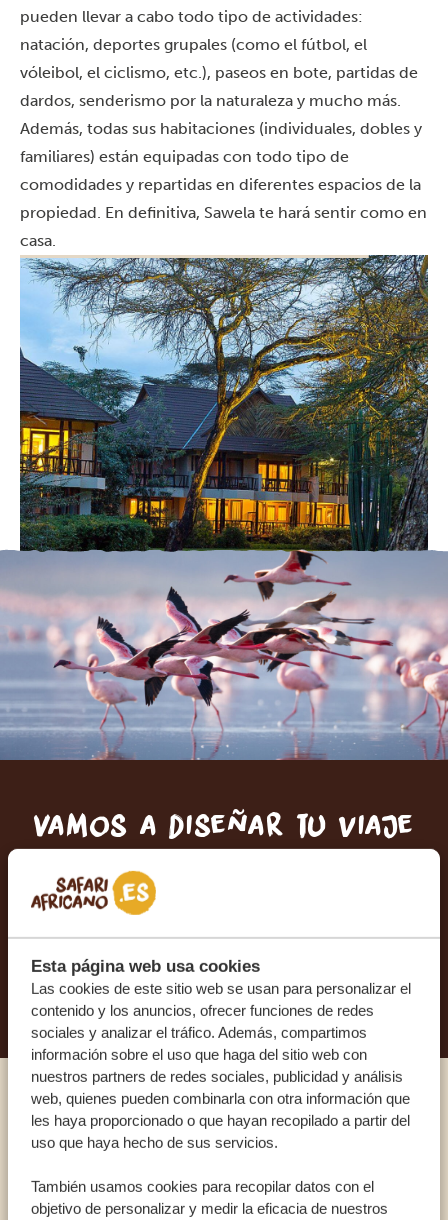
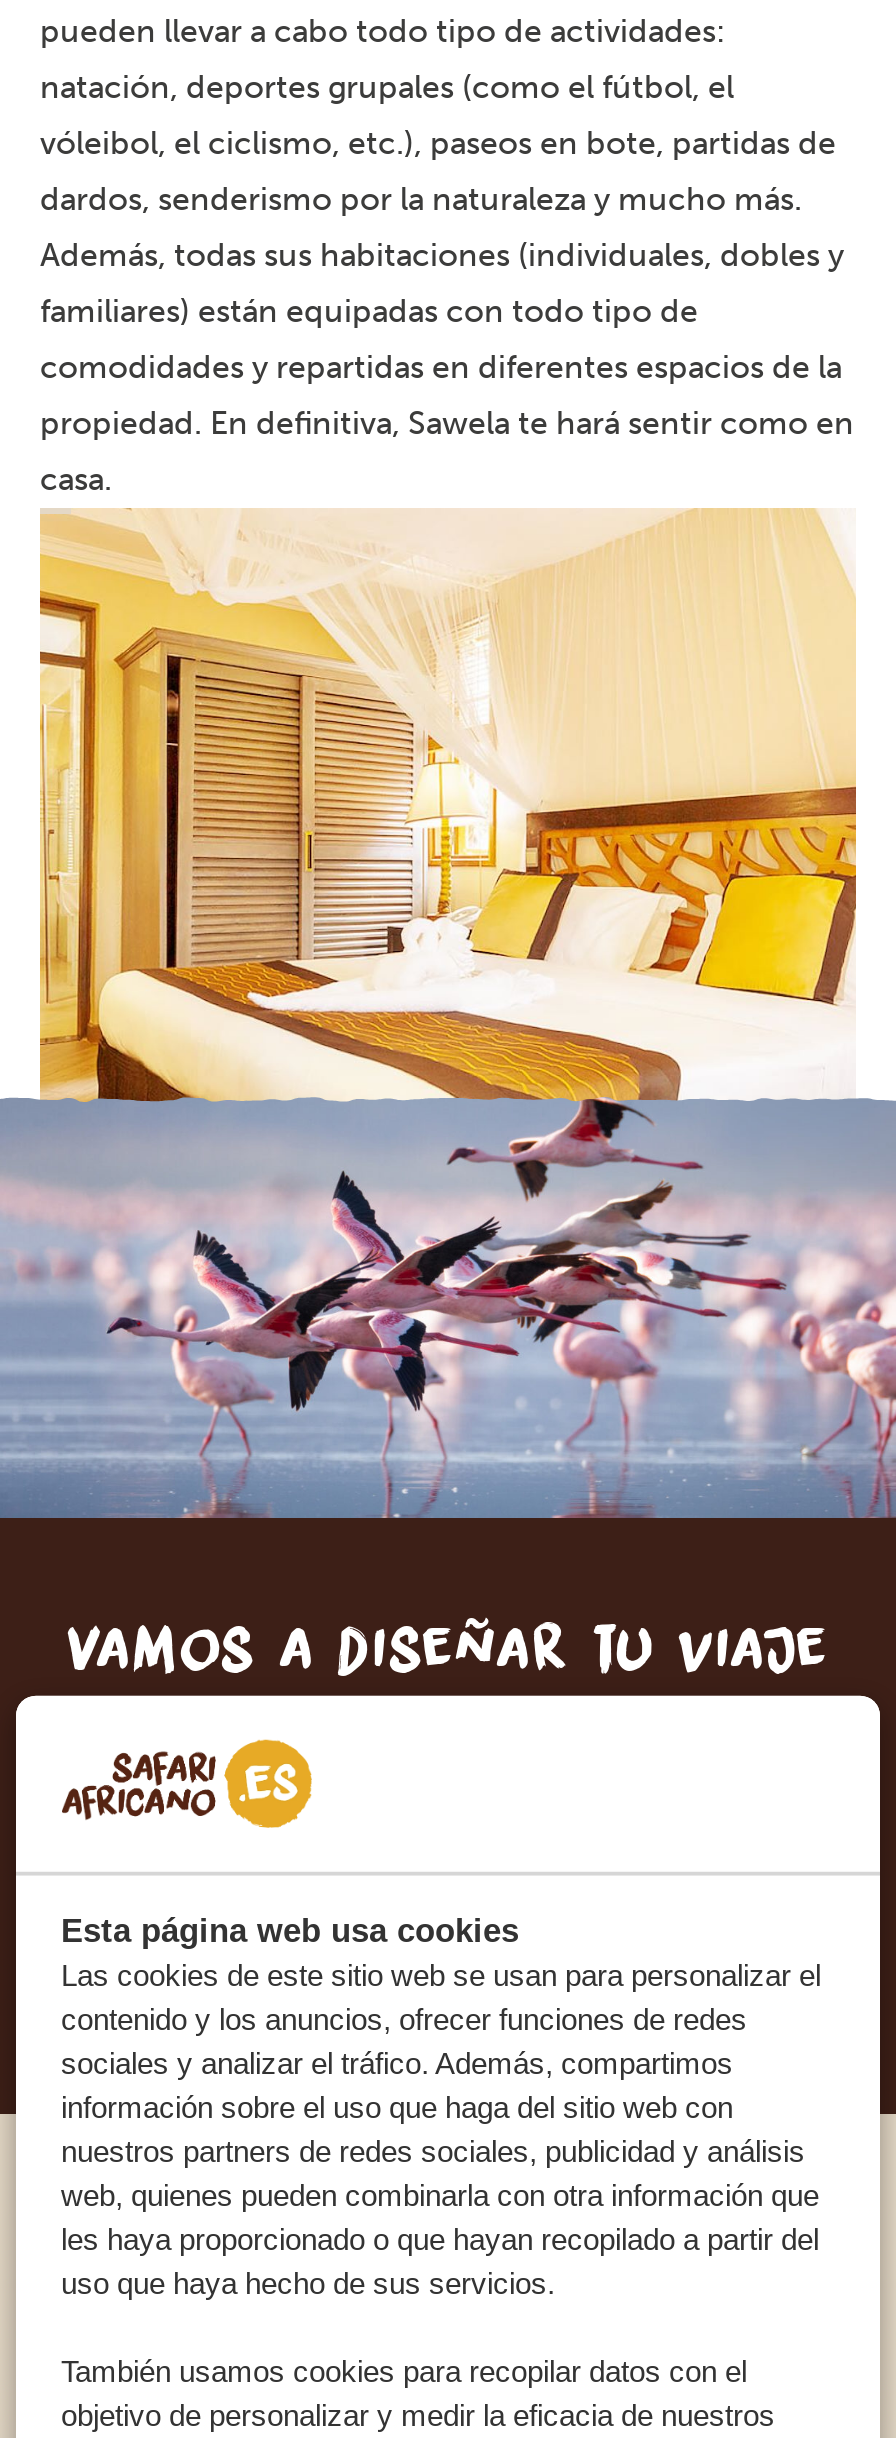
[19,254,429,553] [image] -> [38,508,858,1104] [image]

